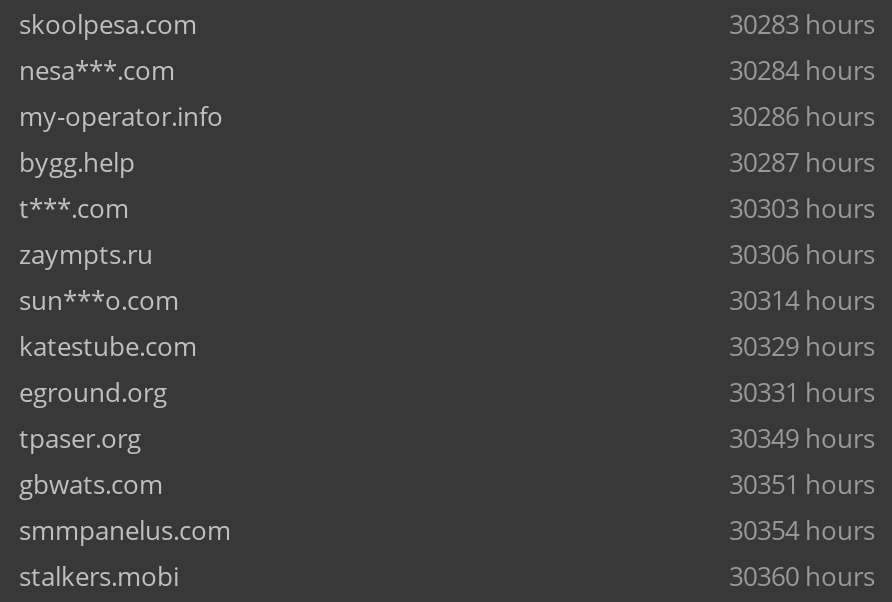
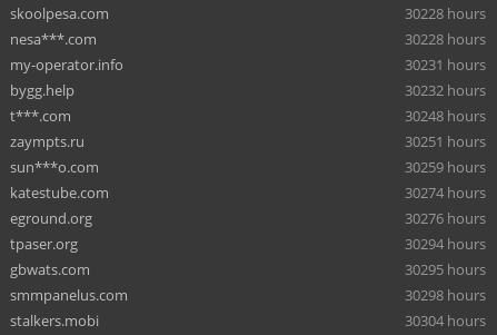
[729,6,875,42] 30283 hours -> [405,3,486,23] 30228 hours
[729,52,875,88] 30284 hours -> [405,29,486,49] 30228 hours
[729,98,875,134] 30286 hours -> [405,55,486,75] 30231 hours
[729,144,875,180] 30287 hours -> [405,80,486,100] 30232 hours
[729,190,875,226] 30303 hours -> [405,106,486,126] 30248 hours
[729,236,875,272] 30306 hours -> [405,131,486,151] 30251 hours
[729,282,875,318] 30314 hours -> [405,157,486,177] 30259 hours
[729,328,875,364] 30329 hours -> [405,183,486,203] 30274 hours
[729,374,875,410] 30331 hours -> [405,208,486,228] 30276 hours
[729,420,875,456] 30349 hours -> [405,234,486,254] 30294 hours
[729,466,875,502] 30351 hours -> [405,259,486,279] 30295 hours
[729,512,875,548] 30354 hours -> [405,285,486,305] 30298 hours
[729,558,875,594] 30360 hours -> [405,311,486,331] 30304 hours

